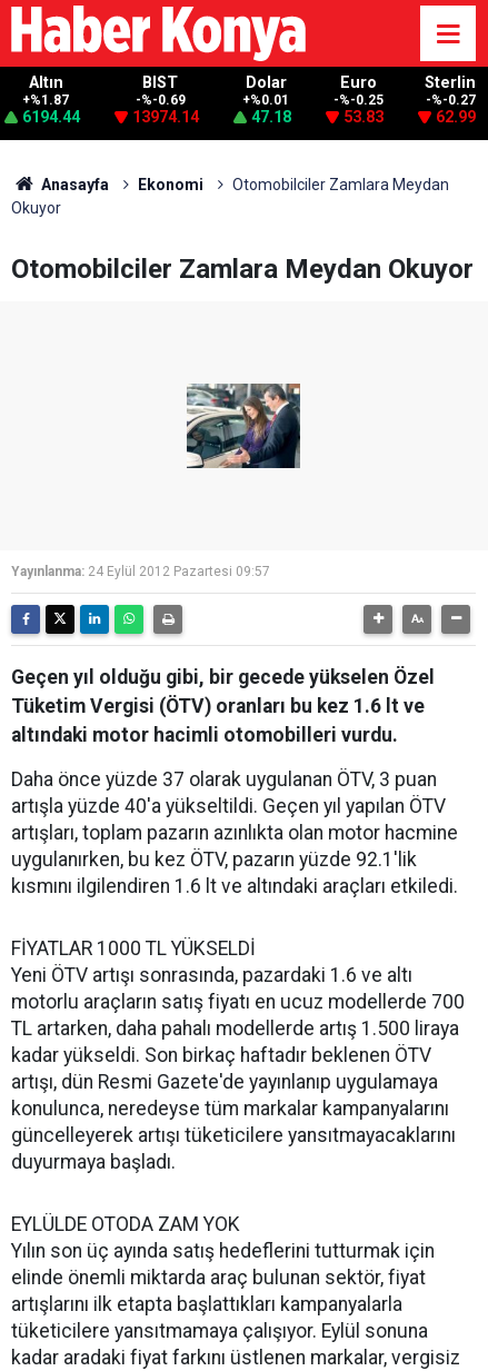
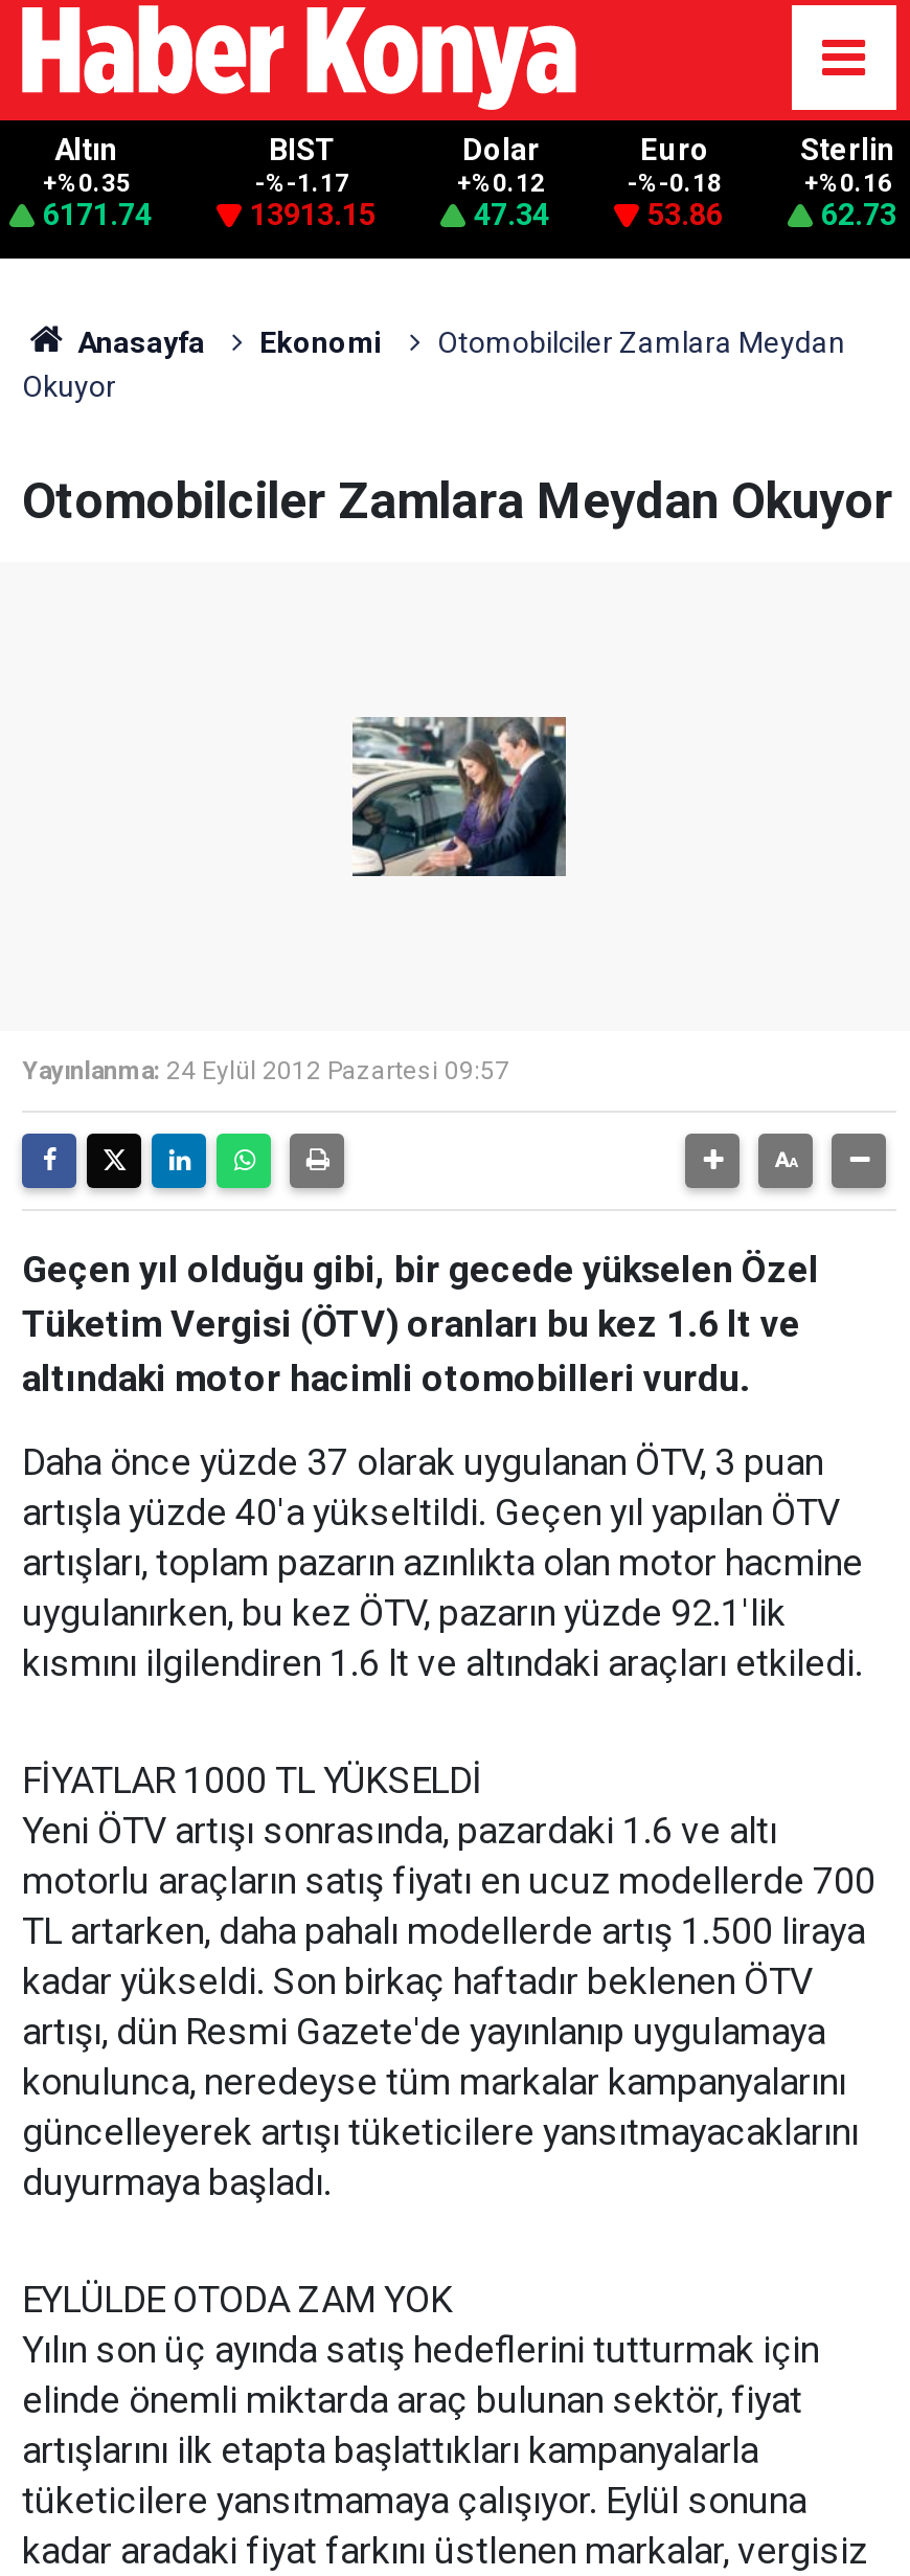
[22,92,69,108] +%1.87 -> [43,169,131,198] +%0.35
[135,92,185,108] -%-0.69 -> [255,169,349,198] -%-1.17
[242,92,289,108] +%0.01 -> [457,169,545,198] +%0.12
[333,92,383,108] -%-0.25 -> [628,169,722,198] -%-0.18
[425,92,475,108] -%-0.27 -> [804,169,892,198] +%0.16
[22,108,80,127] 6194.44 -> [43,198,152,233] 6171.74
[132,108,199,127] 13974.14 -> [250,198,376,233] 13913.15
[251,108,291,127] 47.18 -> [474,198,549,233] 47.34
[343,108,384,127] 53.83 -> [647,198,723,233] 53.86
[436,108,476,127] 62.99 -> [821,198,896,233] 62.73

